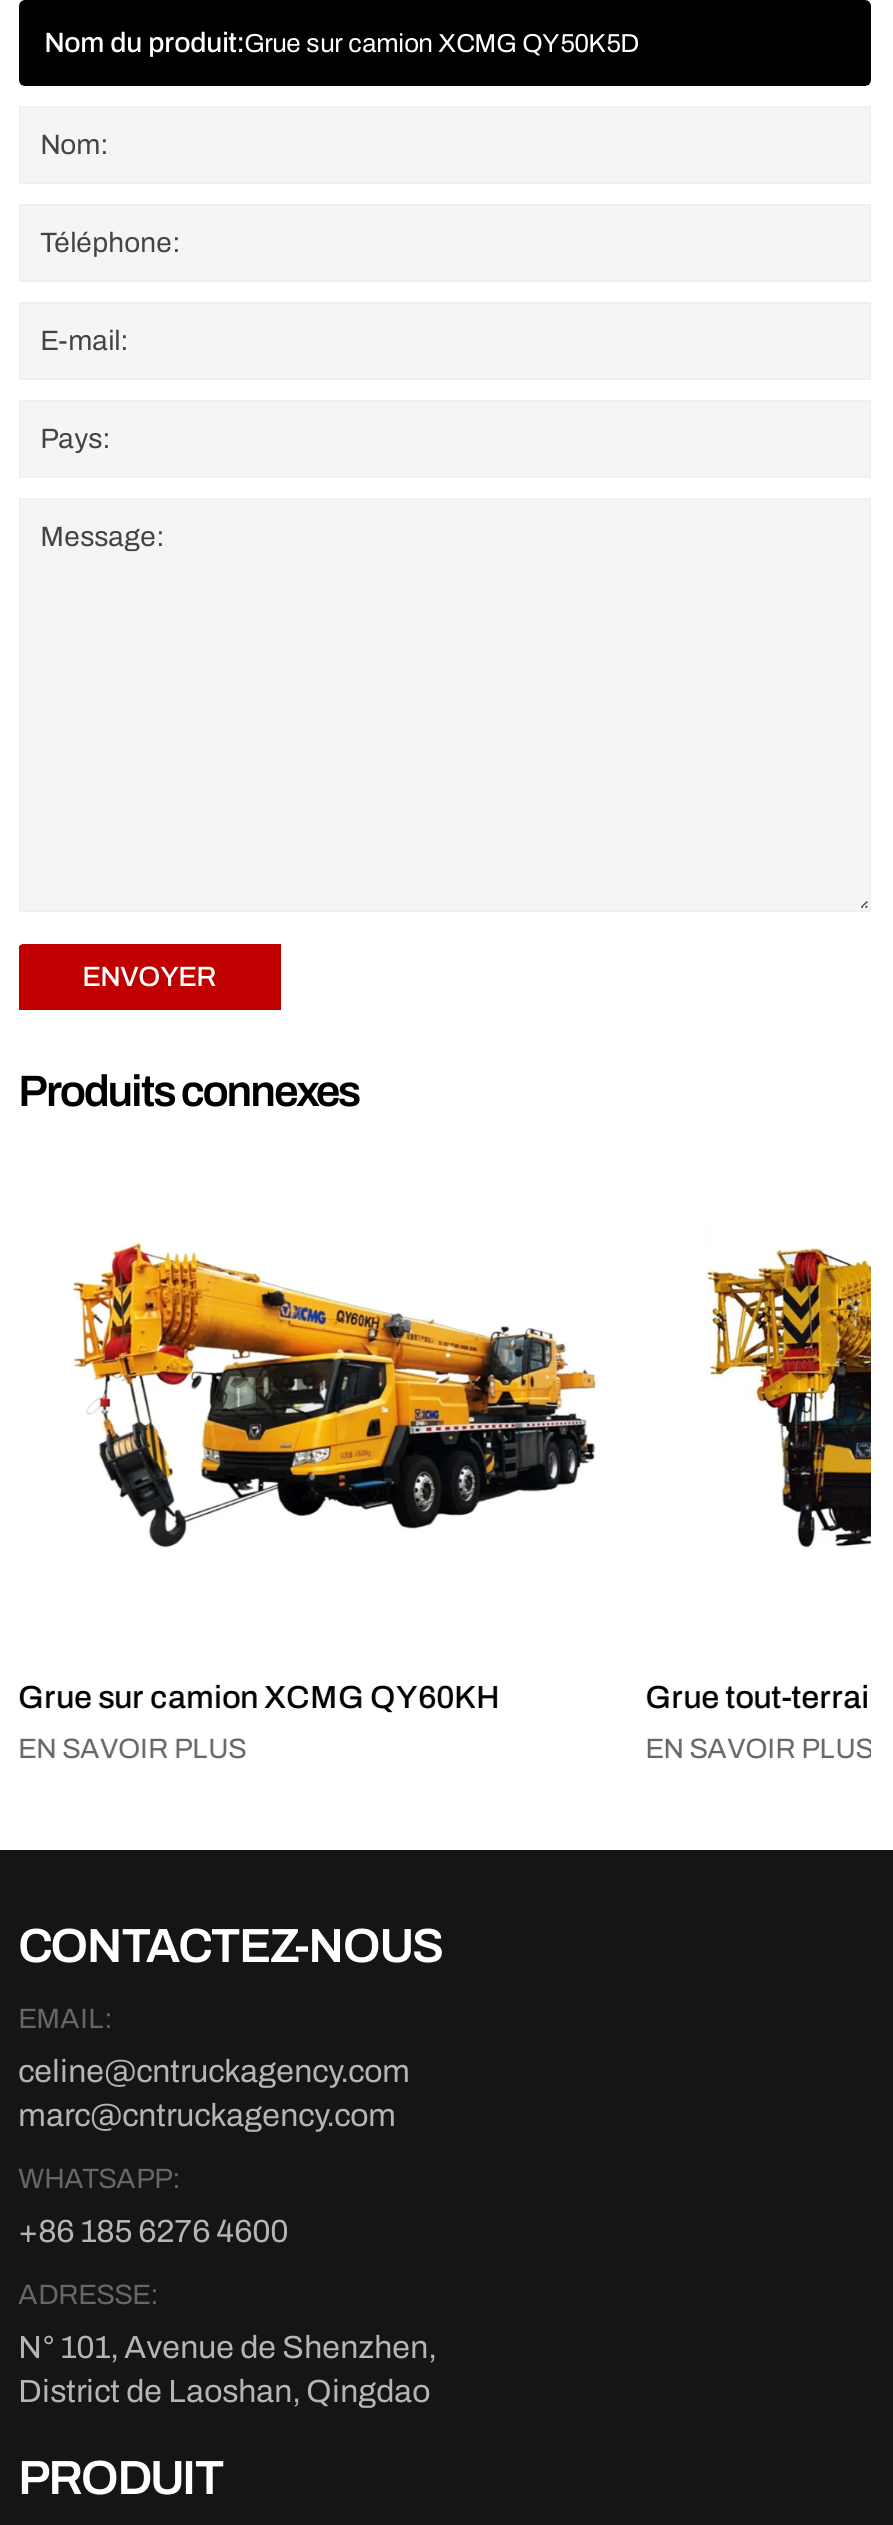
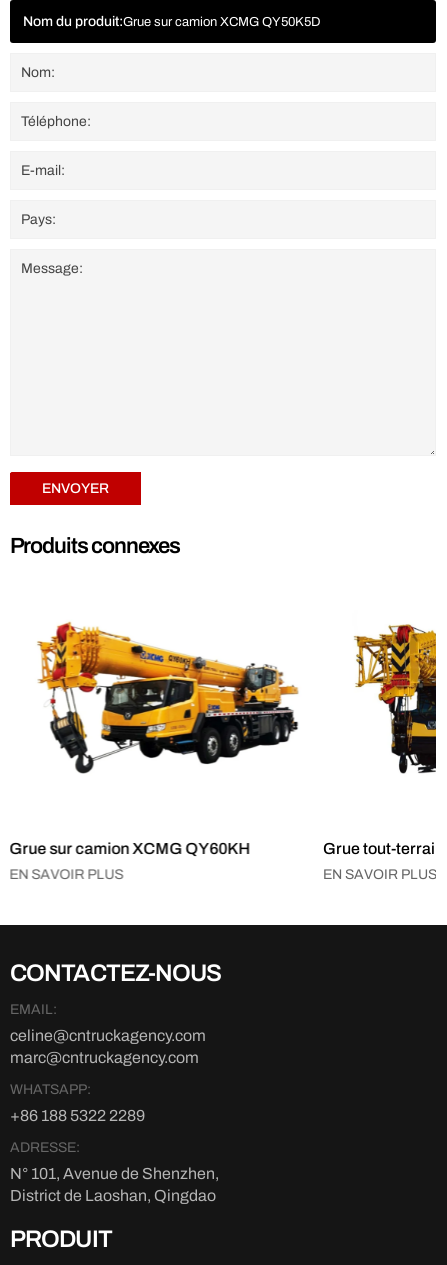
[18,2208,288,2254] +86 185 6276 4600 -> [10,1104,145,1127] +86 188 5322 2289

